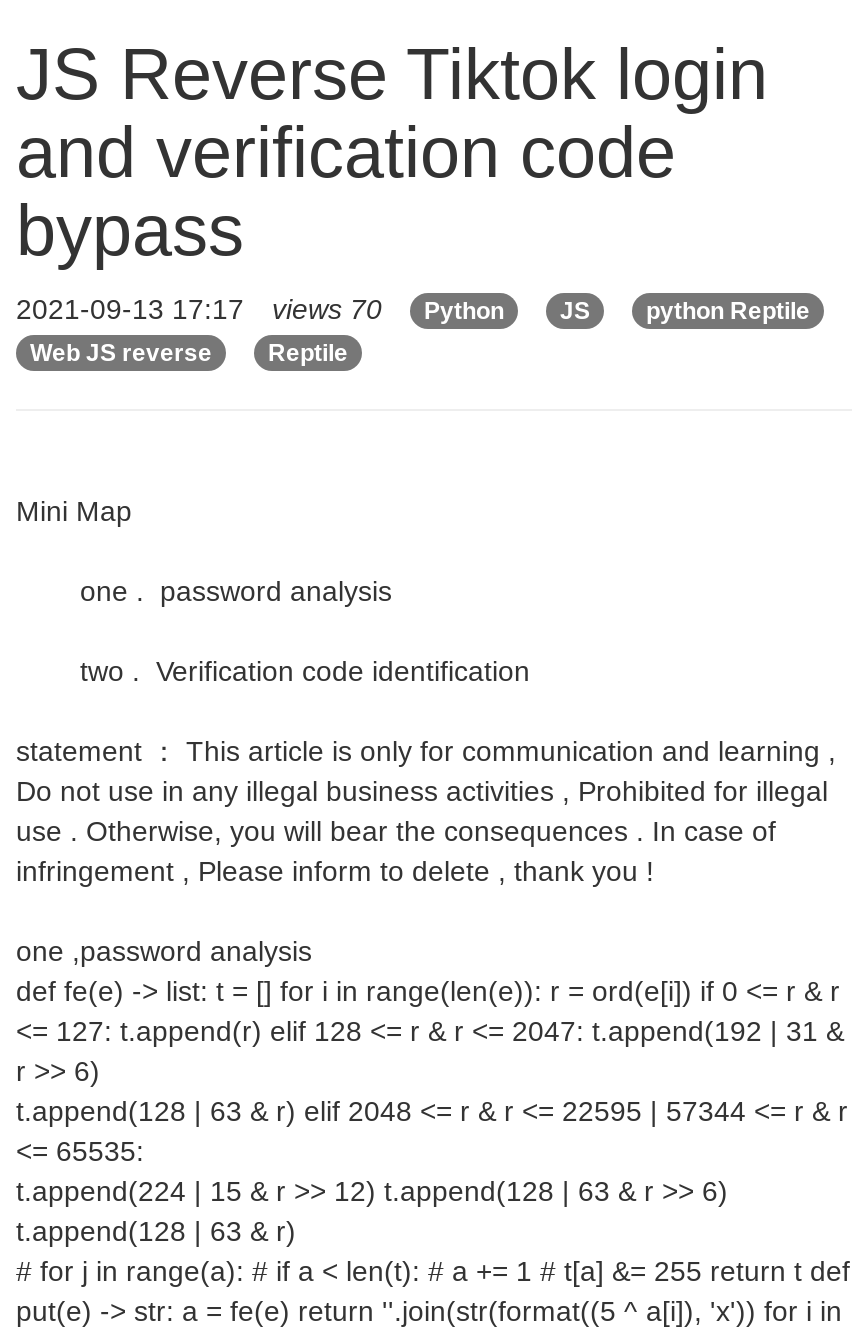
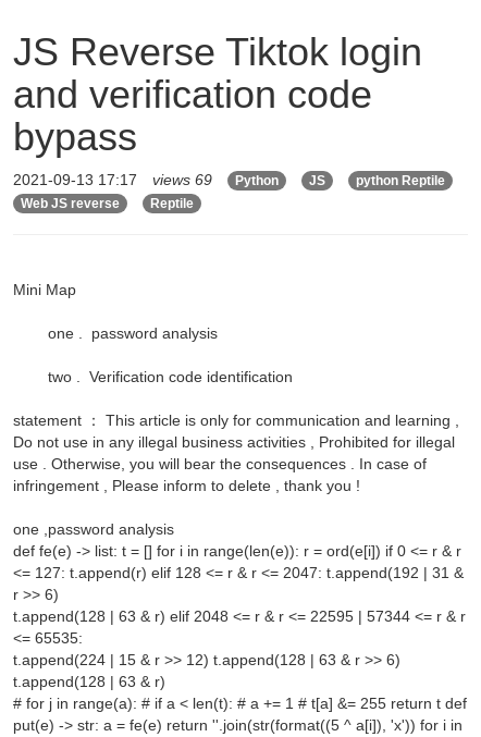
[16,293,810,326] 2021-09-13 17:17 views 70 Python JS python Reptile -> [13,171,445,189] 2021-09-13 17:17 views 69 Python JS python Reptile

